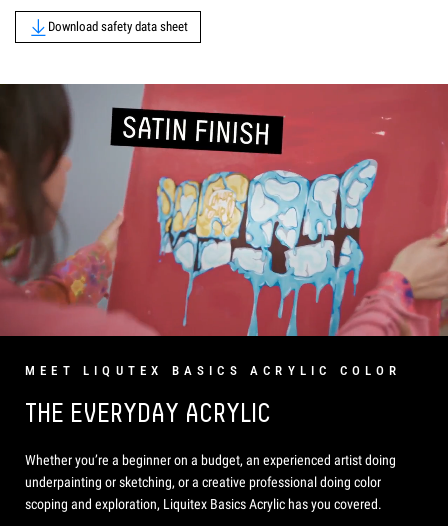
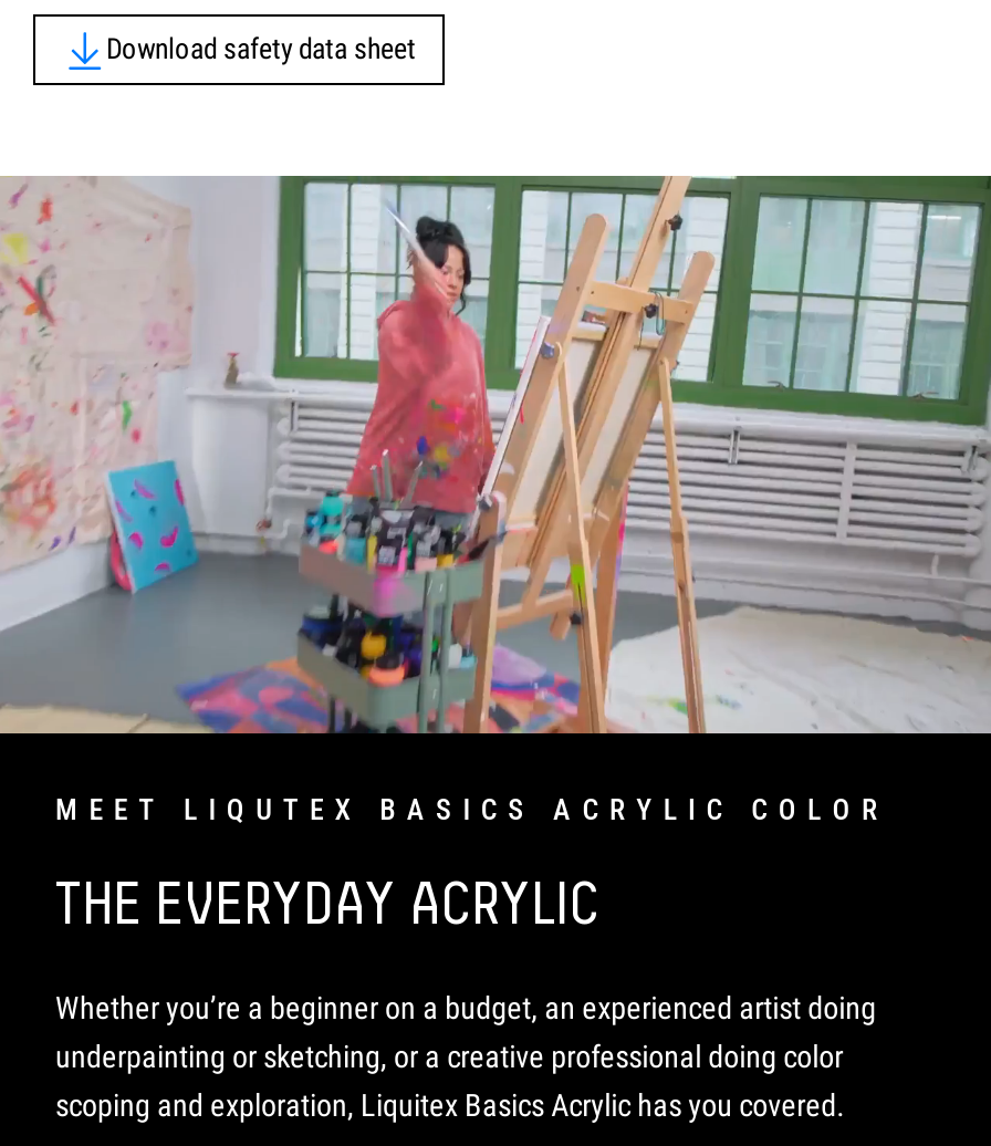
[3,83,445,337] [image] -> [7,174,984,736] [image]

